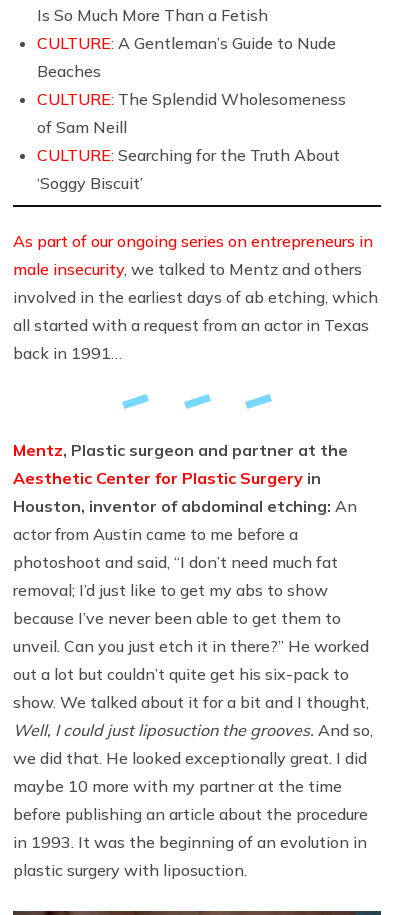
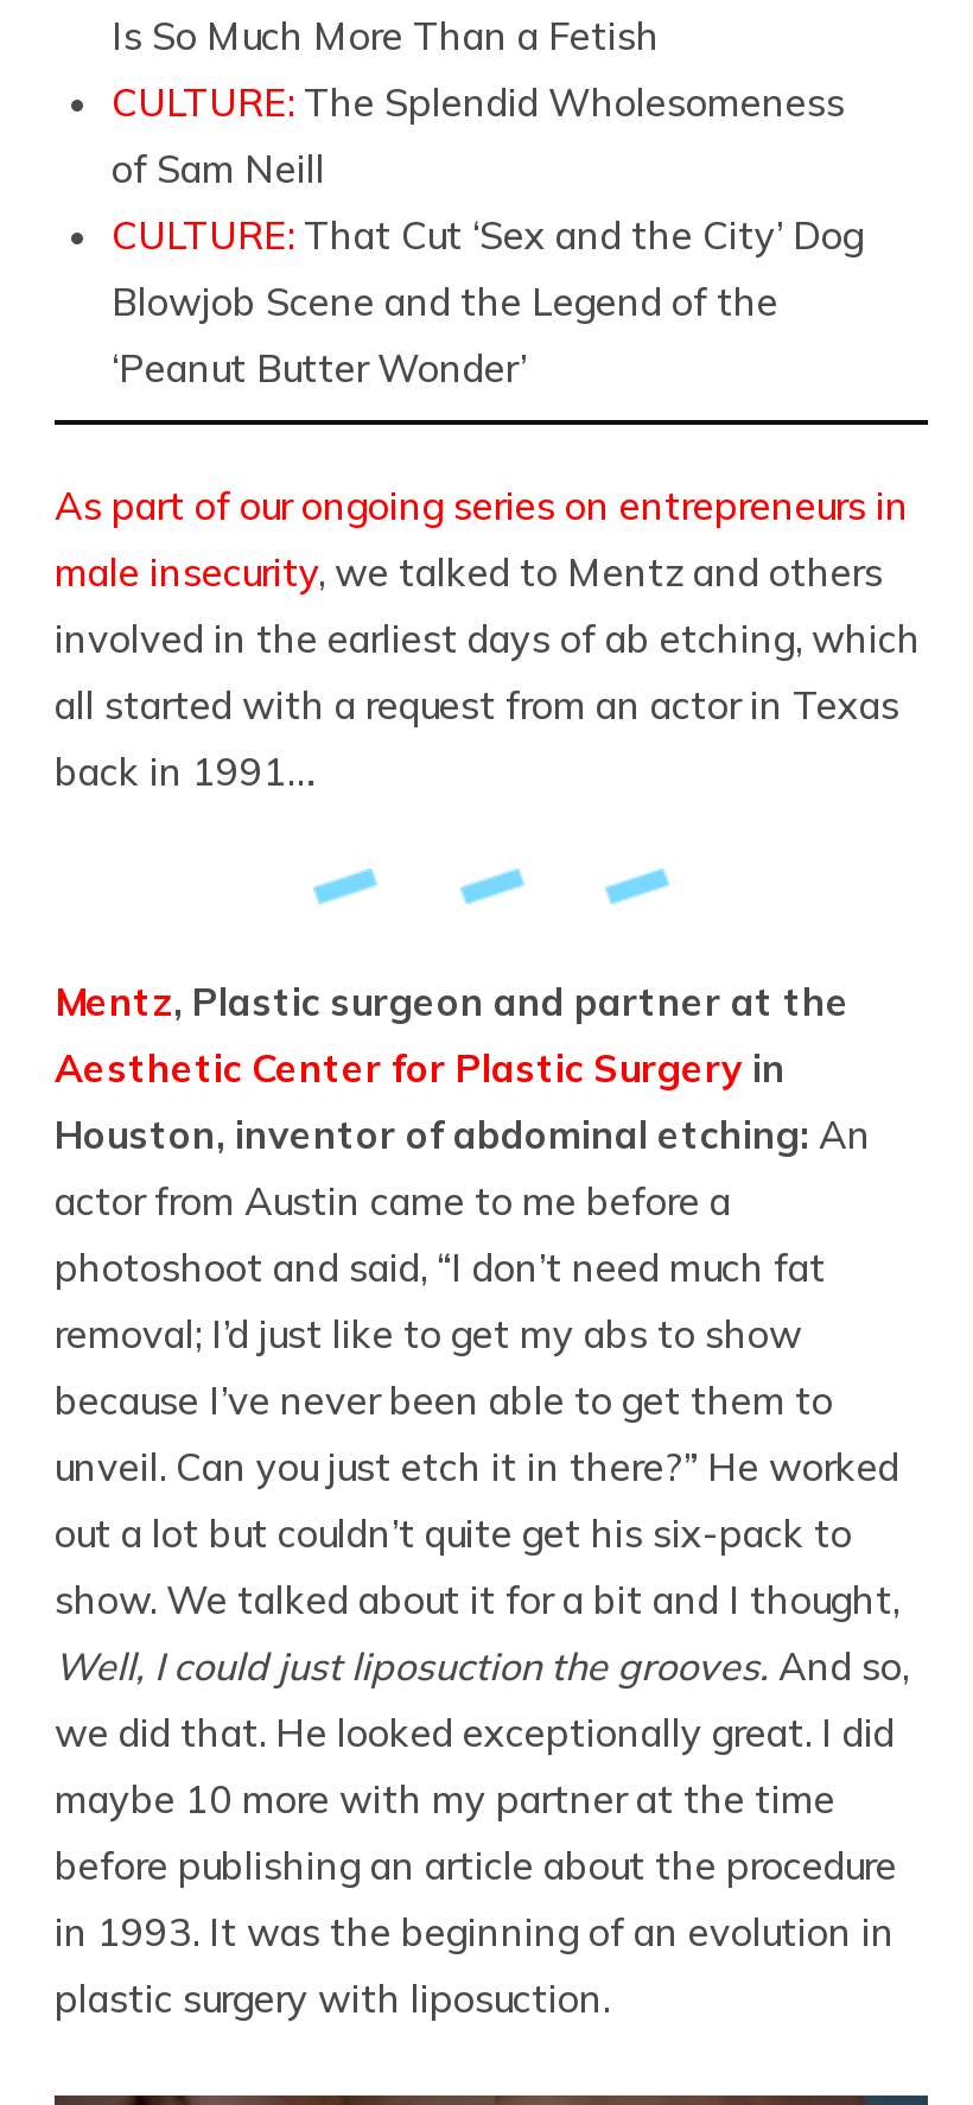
[37,32,336,80] CULTURE: A Gentleman’s Guide to Nude | Beaches -> none
moved [37,88,346,136] -> [112,77,845,191]: CULTURE: The Splendid Wholesomeness | of Sam Neill
[37,144,340,192] CULTURE: Searching for the Truth About | ‘Soggy Biscuit’ -> [112,210,864,390] CULTURE: That Cut ‘Sex and the City’ Dog | Blowjob Scene and the Legend of the | ‘Peanut Butter Wonder’

